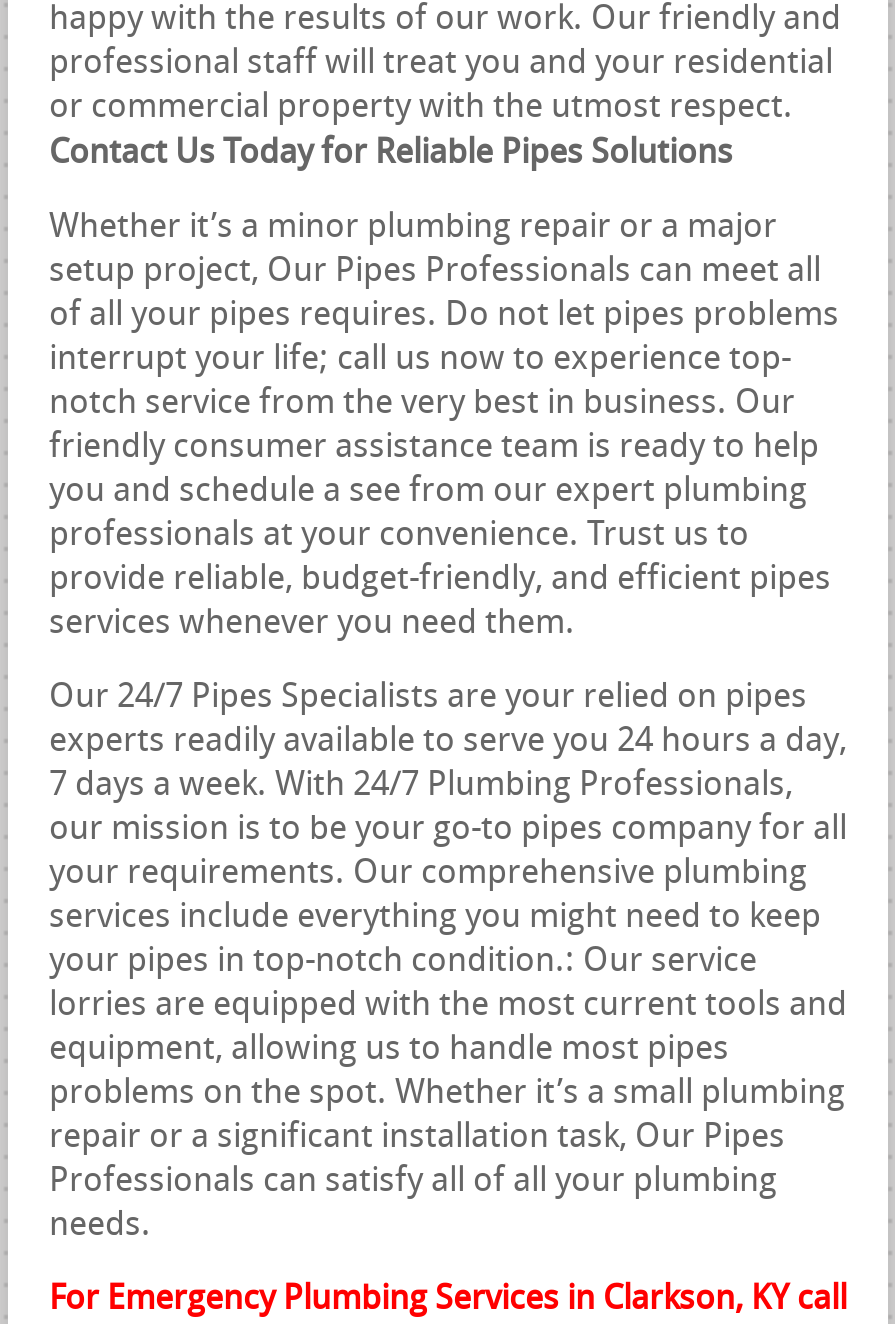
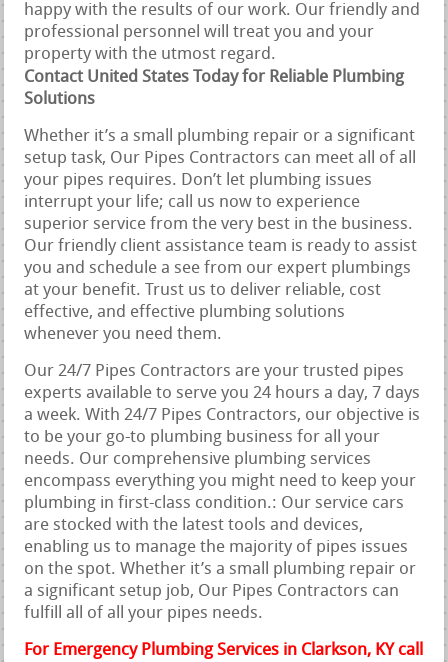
[49,48,833,172] professional staff will treat you and your residential | or commercial property with the utmost respect. | Contact Us Today for Reliable Pipes Solutions -> [24,24,404,108] professional personnel will treat you and your | property with the utmost regard. | Contact United States Today for Reliable Plumbing | Solutions
[49,212,839,642] Whether it’s a minor plumbing repair or a major | setup project, Our Pipes Professionals can meet all | of all your pipes requires. Do not let pipes problems | interrupt your life; call us now to experience top- | notch service from the very best in business. Our | friendly consumer assistance team is ready to help | you and schedule a see from our expert plumbing | professionals at your convenience. Trust us to | provide reliable, budget-friendly, and efficient pipes | services whenever you need them. -> [24,128,417,343] Whether it’s a small plumbing repair or a significant | setup task, Our Pipes Contractors can meet all of all | your pipes requires. Don’t let plumbing issues | interrupt your life; call us now to experience | superior service from the very best in the business. | Our friendly client assistance team is ready to assist | you and schedule a see from our expert plumbings | at your benefit. Trust us to deliver reliable, cost | effective, and effective plumbing solutions | whenever you need them.
[49,682,847,1244] Our 24/7 Pipes Specialists are your relied on pipes | experts readily available to serve you 24 hours a day, | 7 days a week. With 24/7 Plumbing Professionals, | our mission is to be your go-to pipes company for all | your requirements. Our comprehensive plumbing | services include everything you might need to keep | your pipes in top-notch condition.: Our service | lorries are equipped with the most current tools and | equipment, allowing us to handle most pipes | problems on the spot. Whether it’s a small plumbing | repair or a significant installation task, Our Pipes | Professionals can satisfy all of all your plumbing | needs. -> [24,363,420,622] Our 24/7 Pipes Contractors are your trusted pipes | experts available to serve you 24 hours a day, 7 days | a week. With 24/7 Pipes Contractors, our objective is | to be your go-to plumbing business for all your | needs. Our comprehensive plumbing services | encompass everything you might need to keep your | plumbing in first-class condition.: Our service cars | are stocked with the latest tools and devices, | enabling us to manage the majority of pipes issues | on the spot. Whether it’s a small plumbing repair or | a significant setup job, Our Pipes Contractors can | fulfill all of all your pipes needs.

